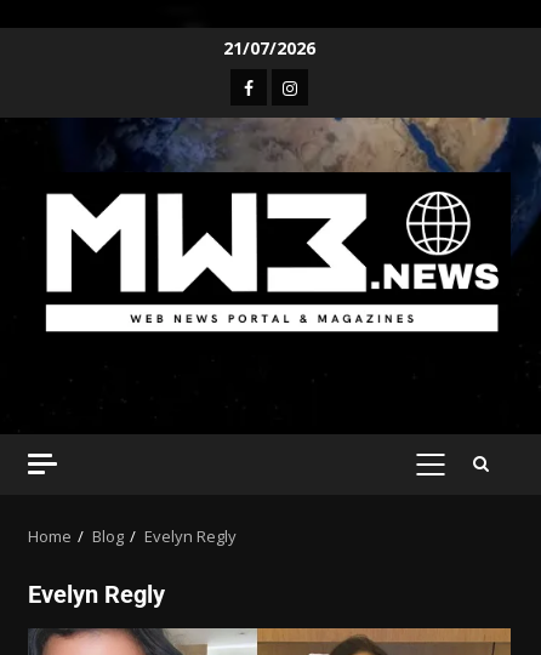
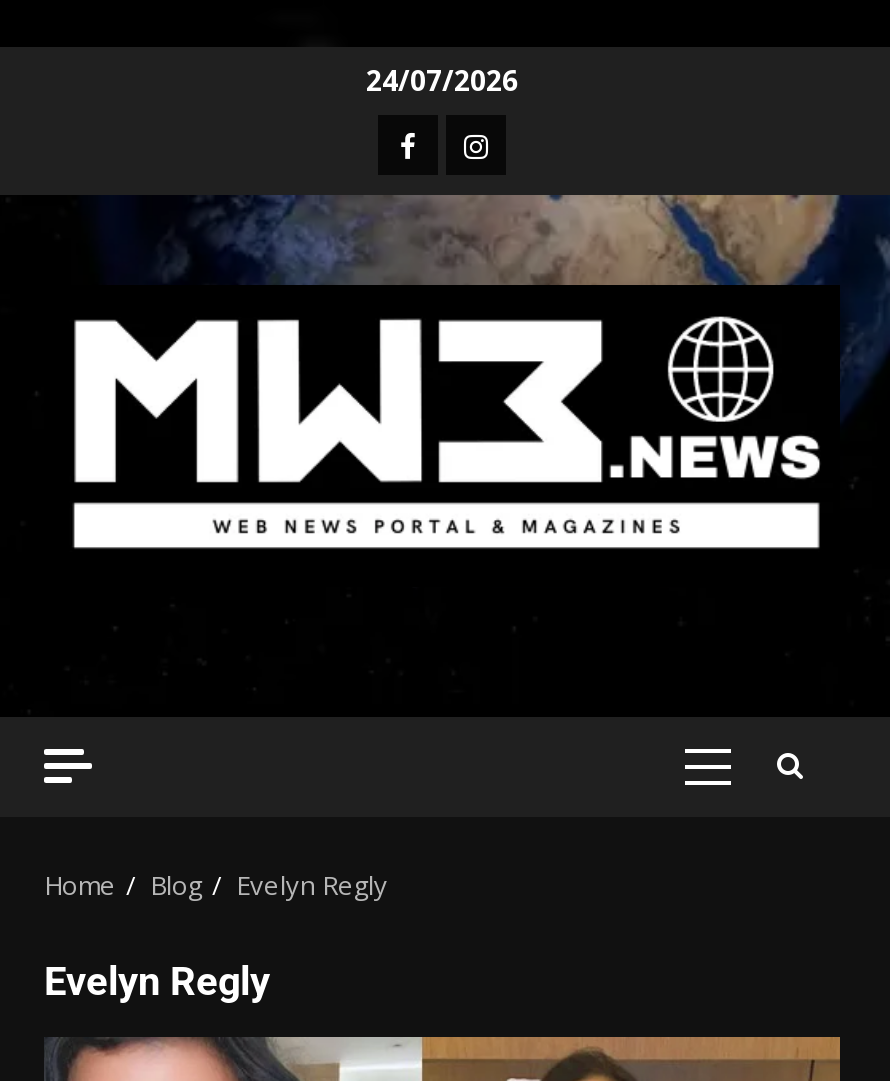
[223,36,315,59] 21/07/2026 -> [366,61,518,99] 24/07/2026

